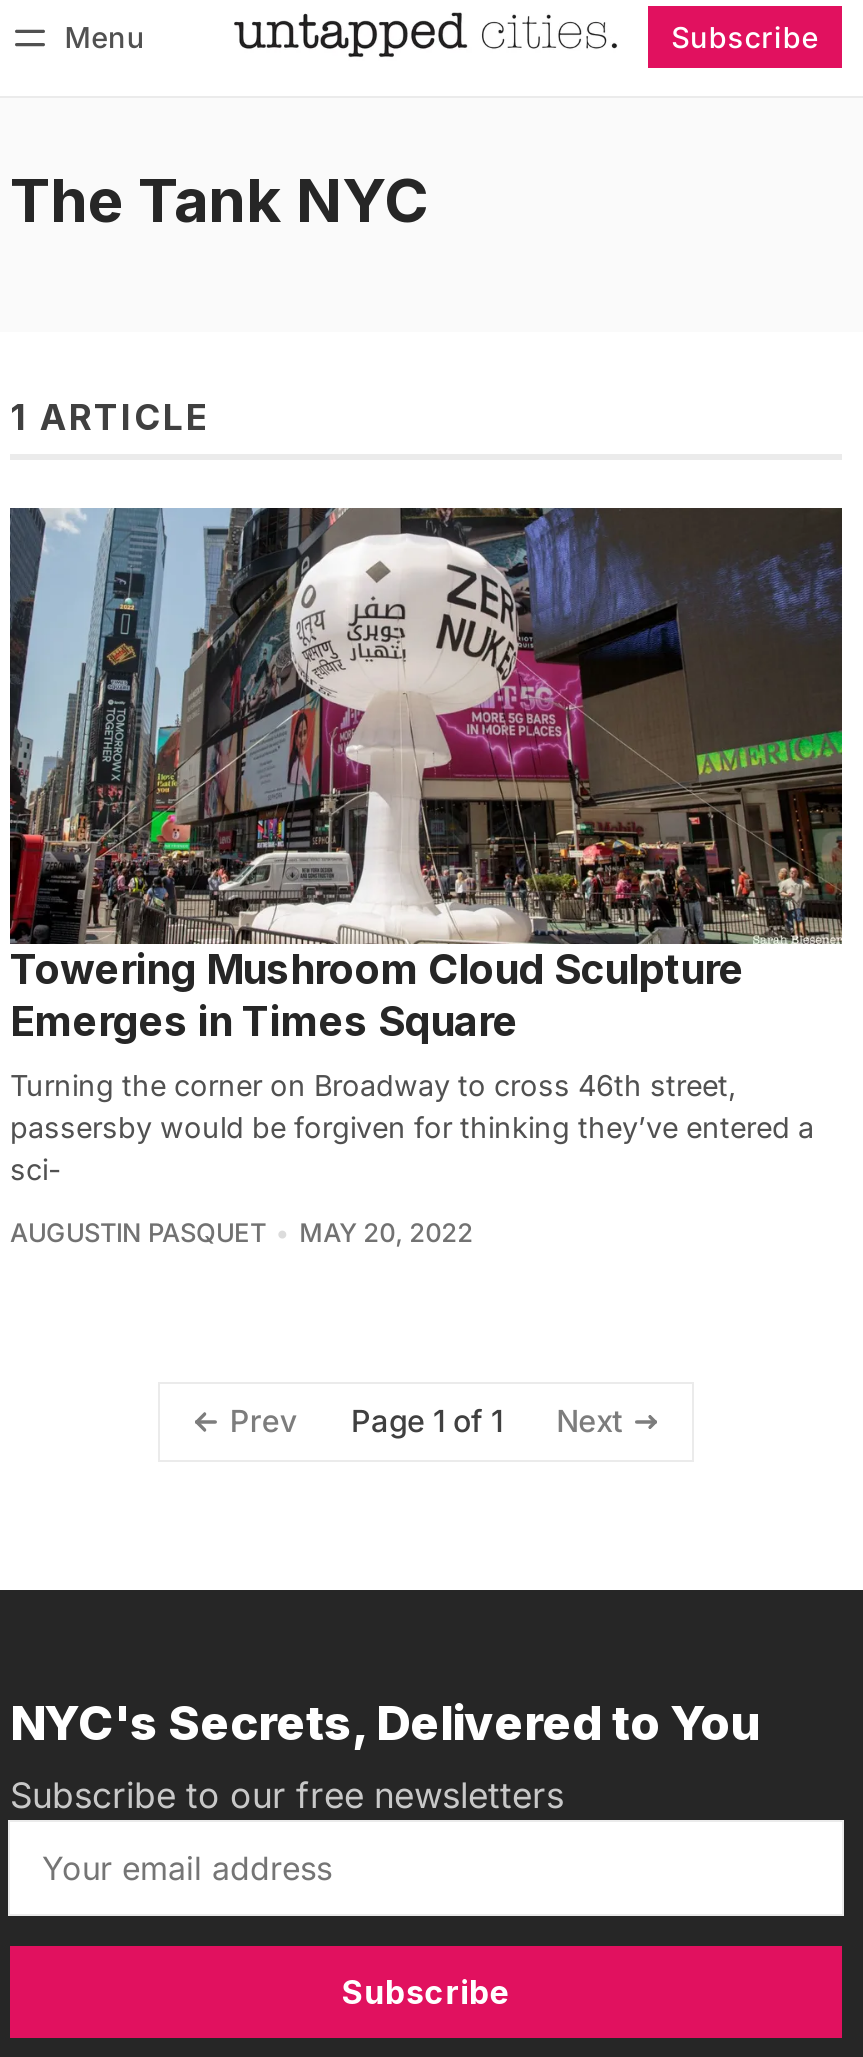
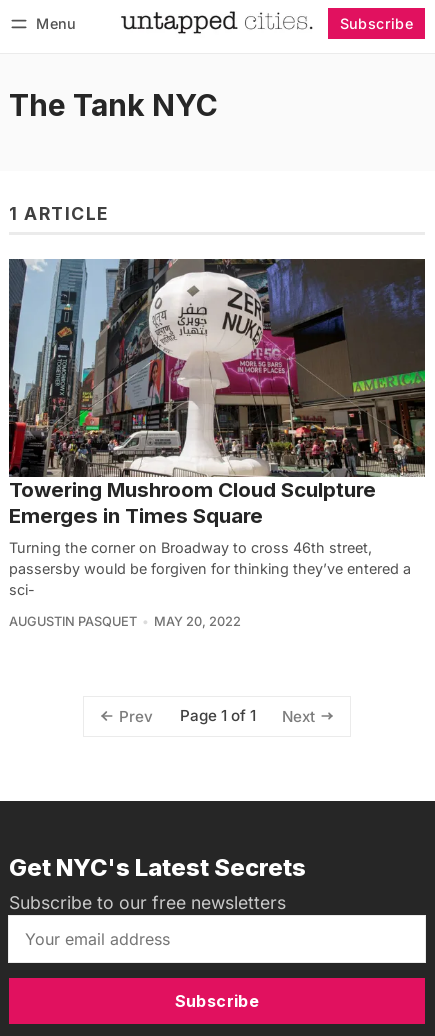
[10,1695,758,1753] NYC's Secrets, Delivered to You -> [9,853,306,882] Get NYC's Latest Secrets

